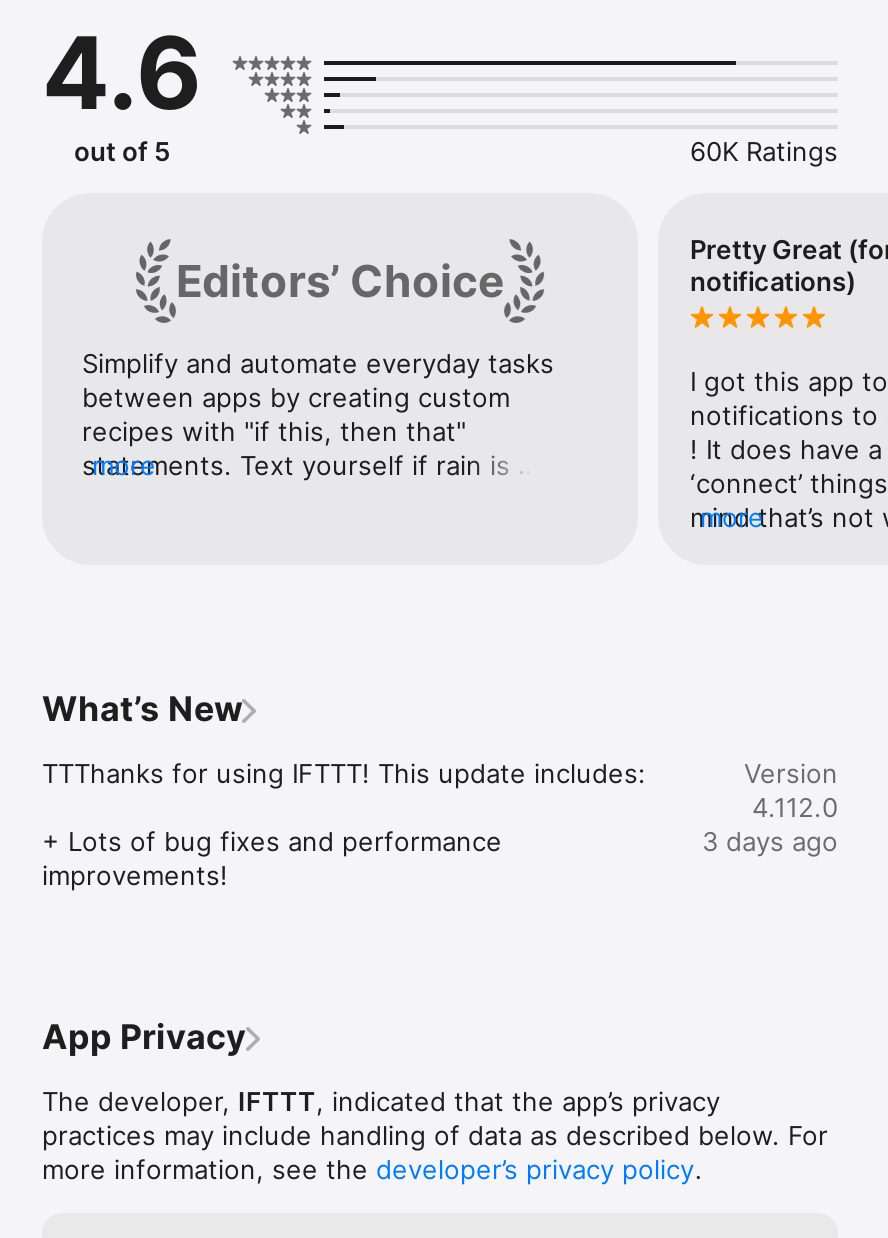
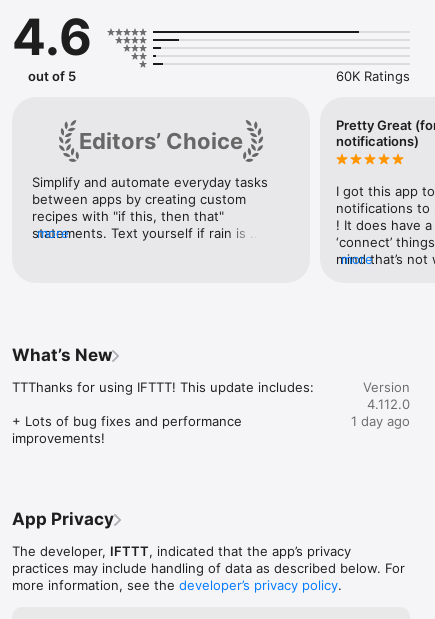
[702,825,838,857] 3 days ago -> [351,413,410,429] 1 day ago

